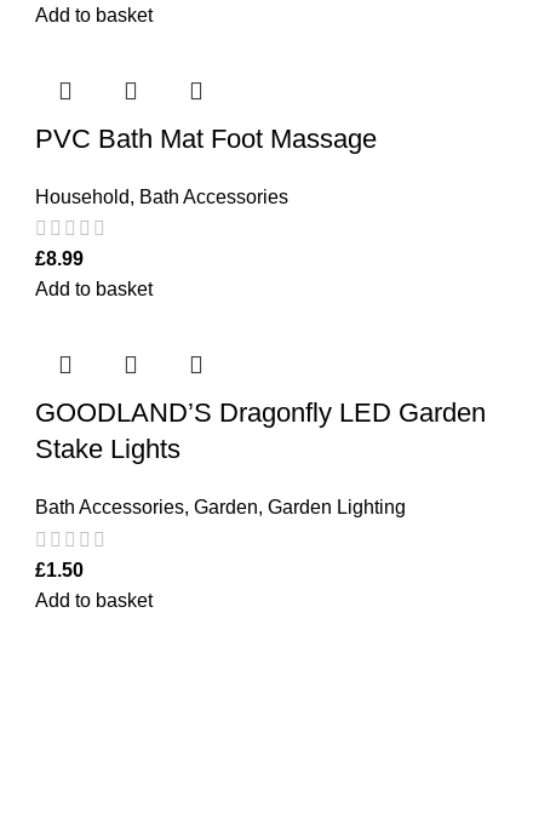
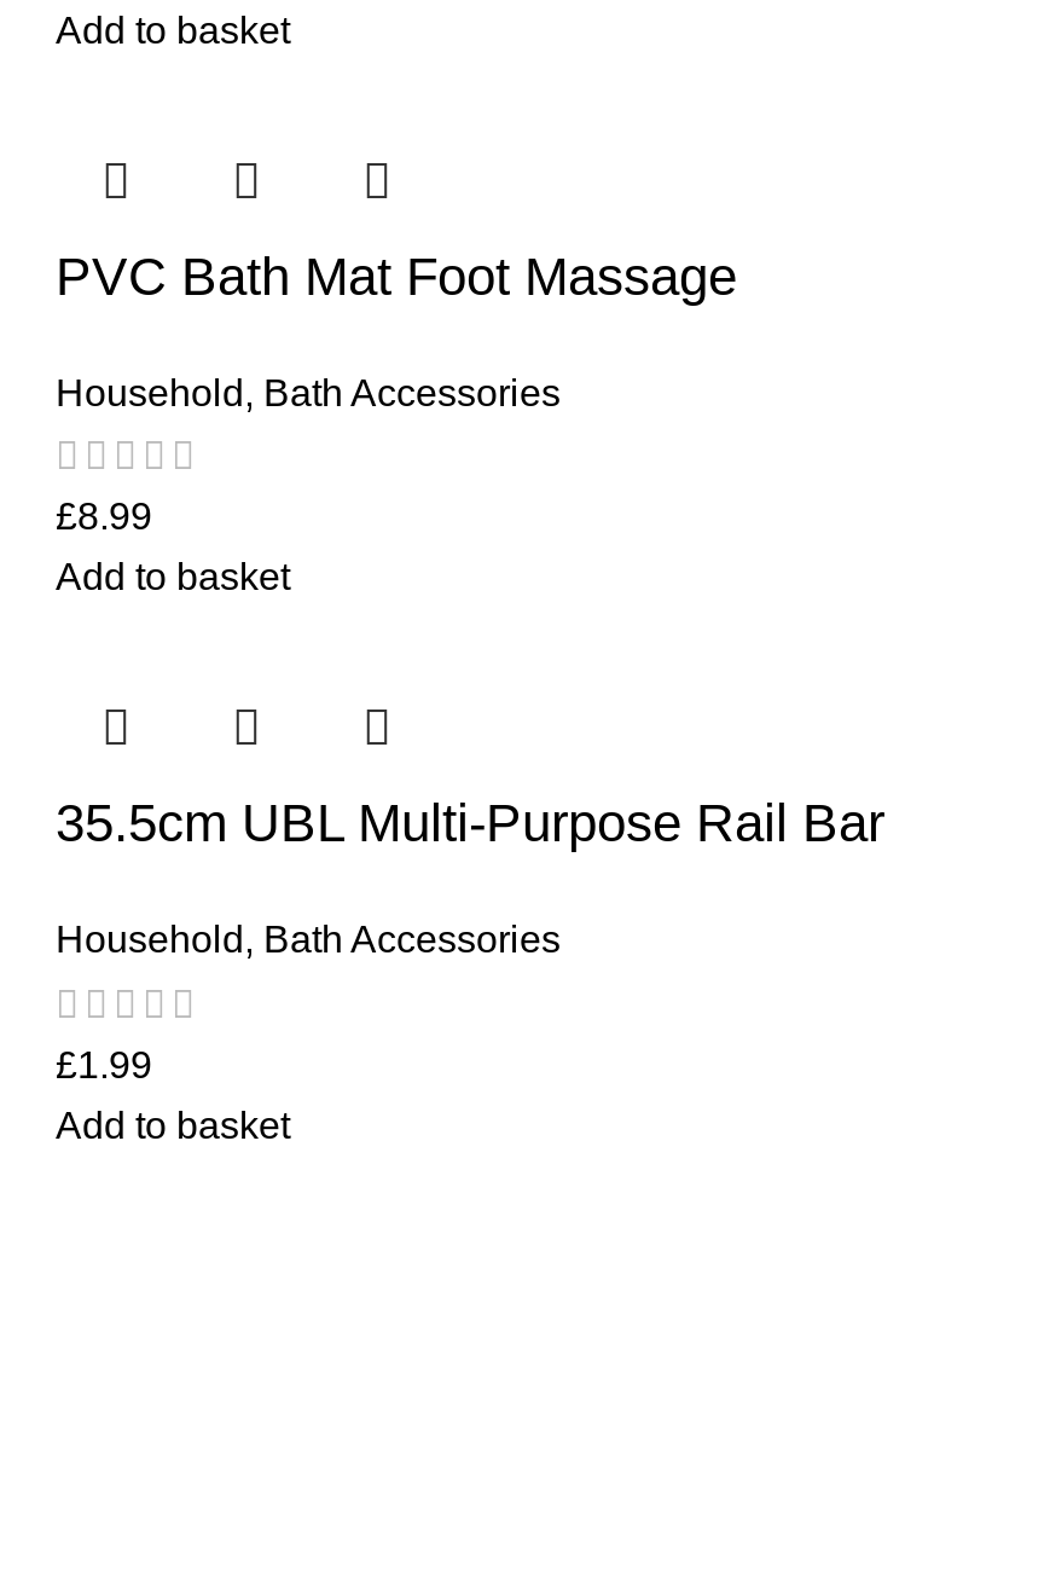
[35,398,486,465] GOODLAND’S Dragonfly LED Garden | Stake Lights -> [56,794,884,854] 35.5cm UBL Multi-Purpose Rail Bar
[35,497,406,518] Bath Accessories, Garden, Garden Lighting -> [56,920,561,961] Household, Bath Accessories
[35,559,84,580] £1.50 -> [56,1044,152,1085] £1.99

